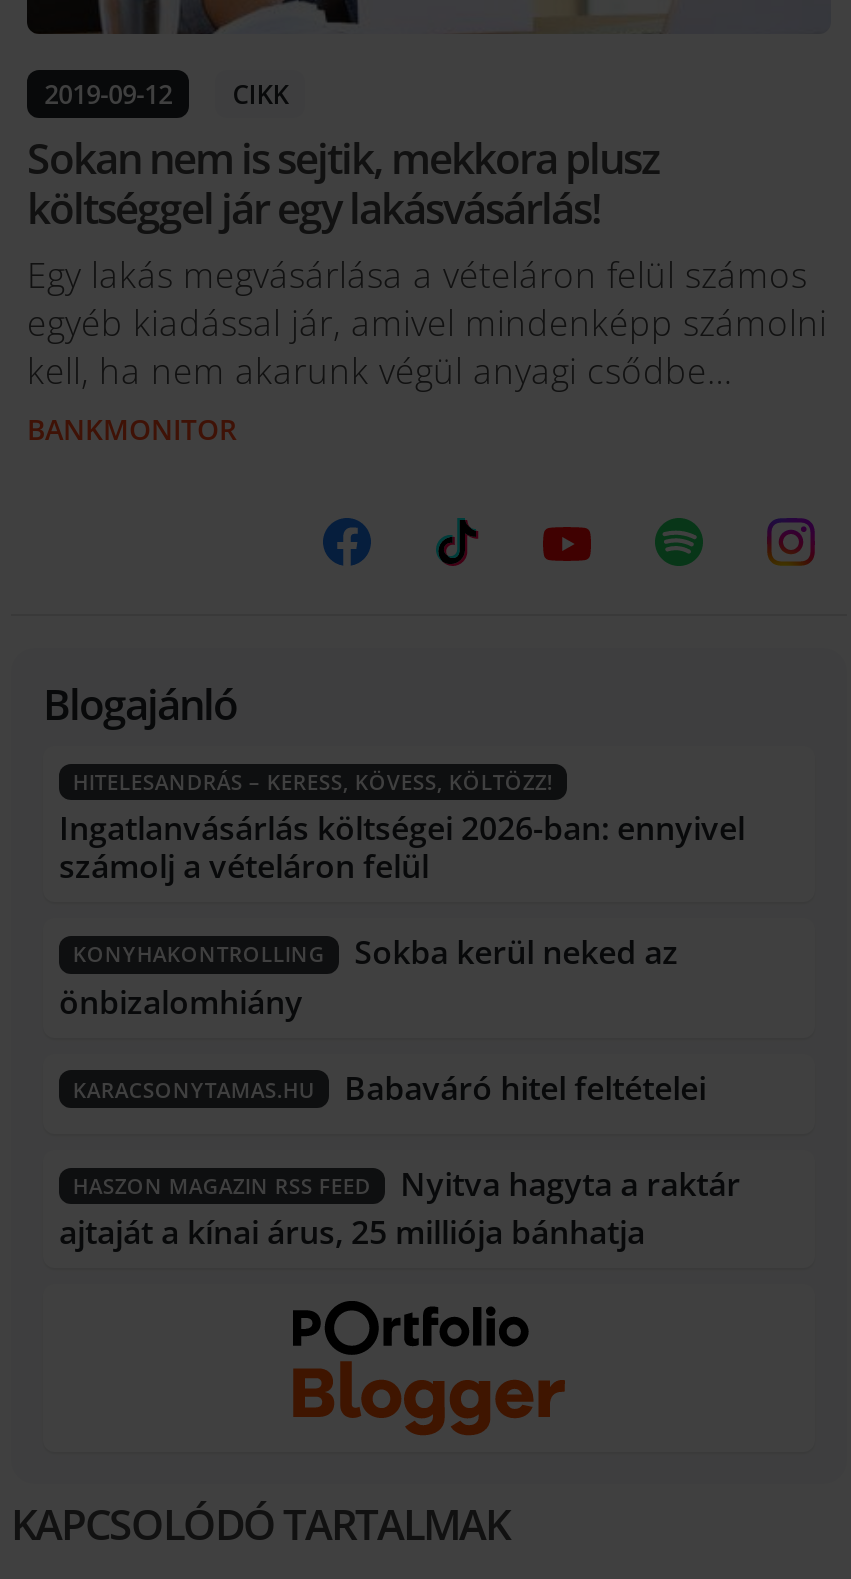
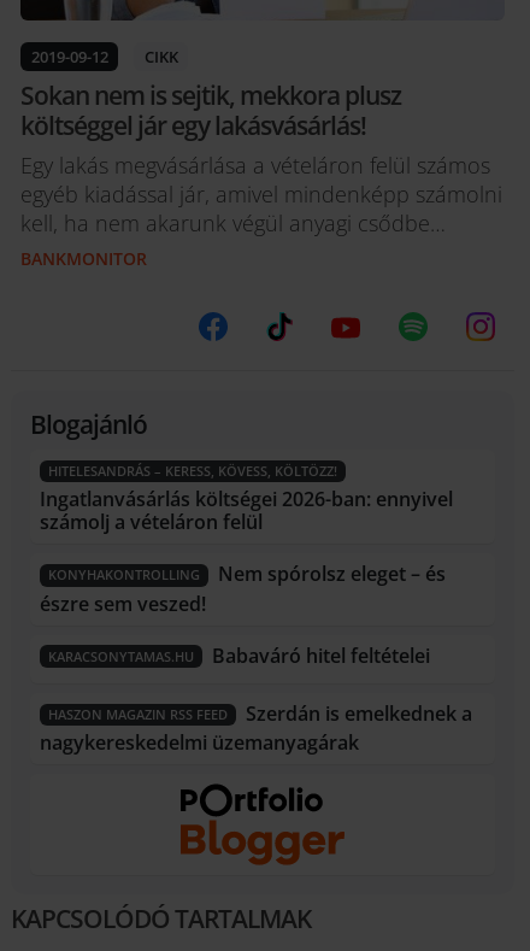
[59,931,678,1023] Sokba kerül neked az | önbizalomhiány -> [40,561,445,617] Nem spórolsz eleget – és | észre sem veszed!
[59,1162,740,1254] Nyitva hagyta a raktár | ajtaját a kínai árus, 25 milliója bánhatja -> [40,700,472,756] Szerdán is emelkednek a | nagykereskedelmi üzemanyagárak

